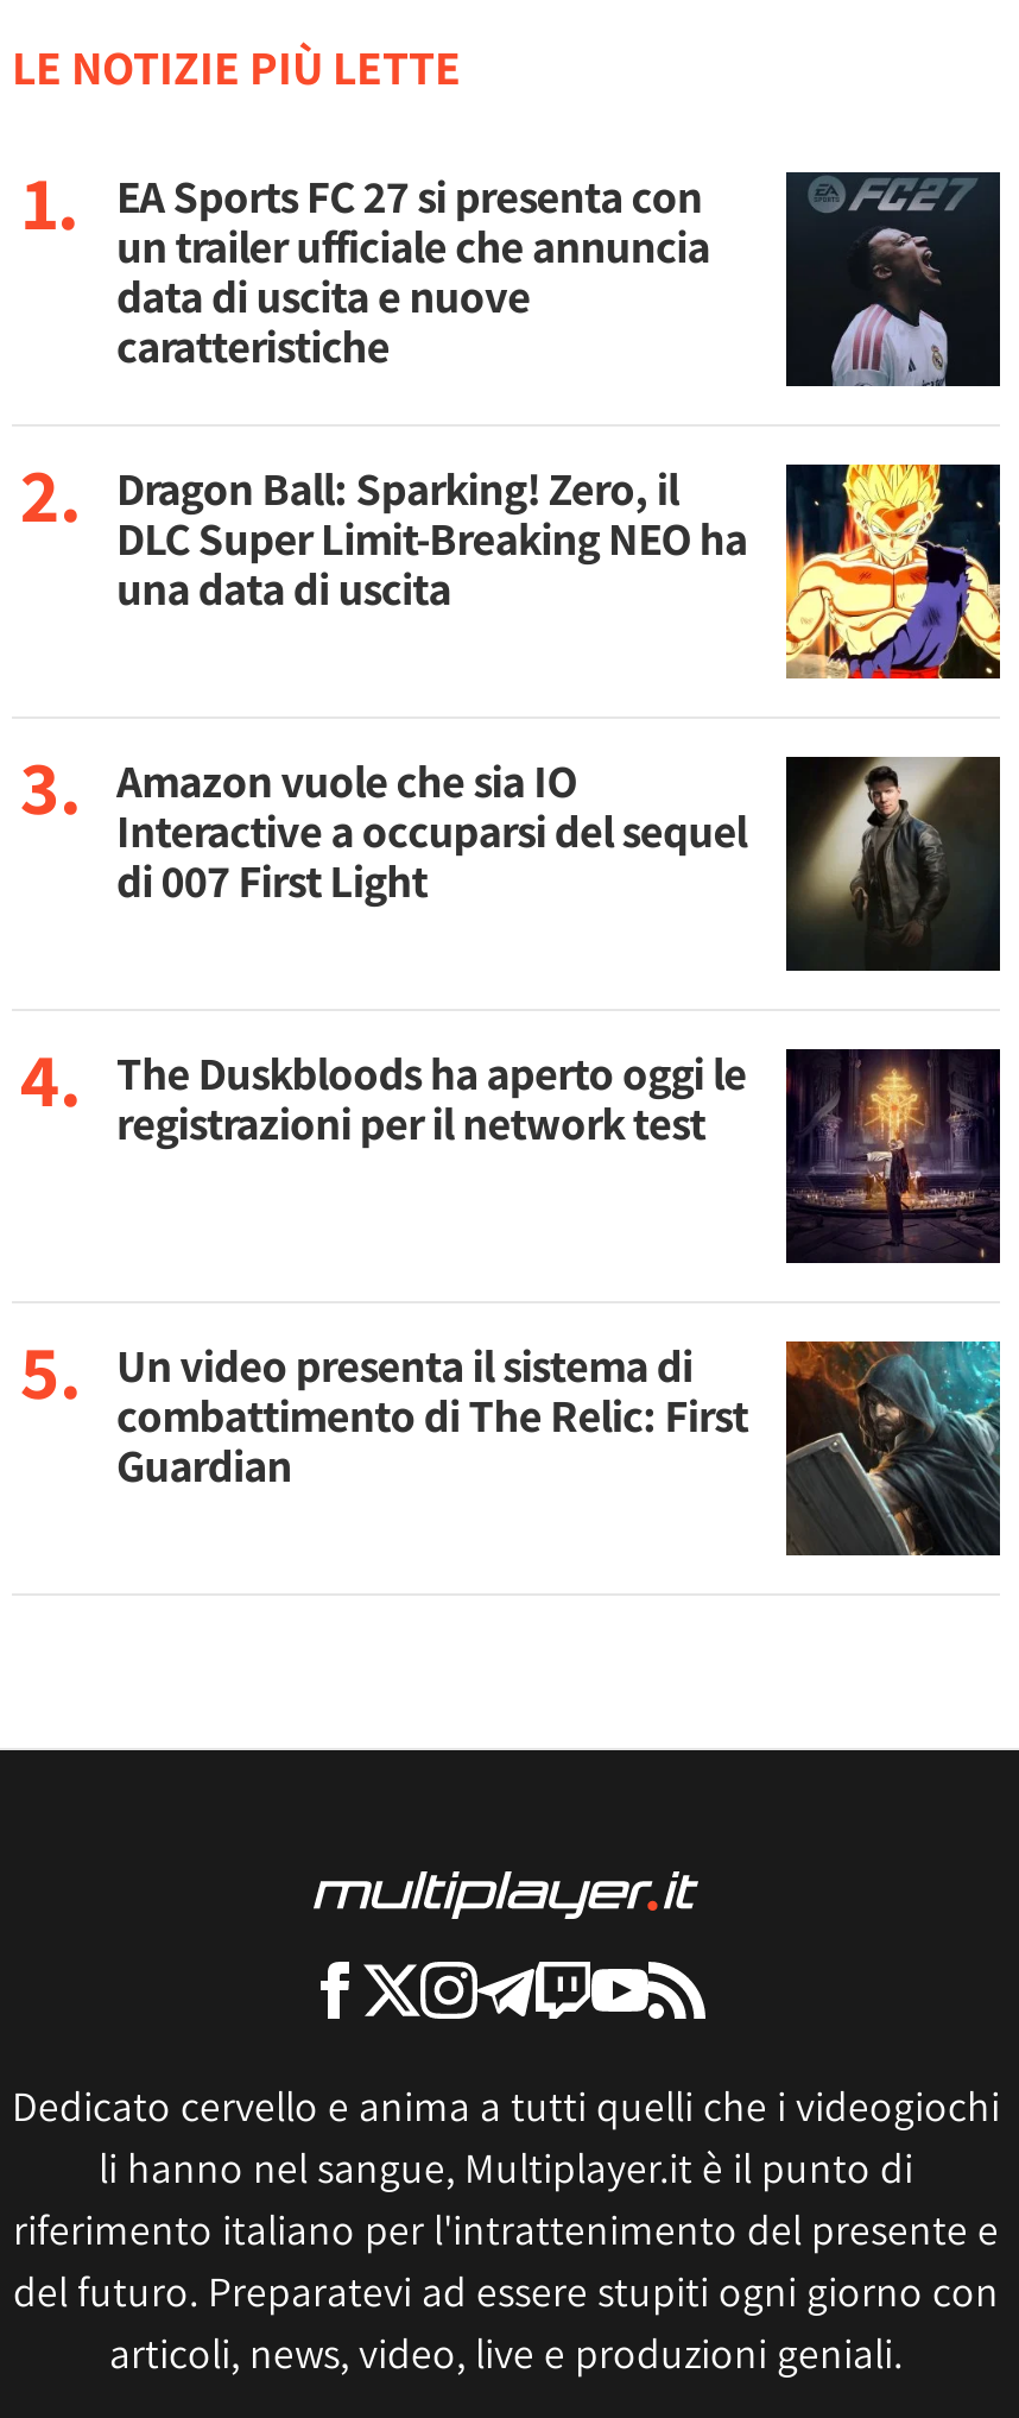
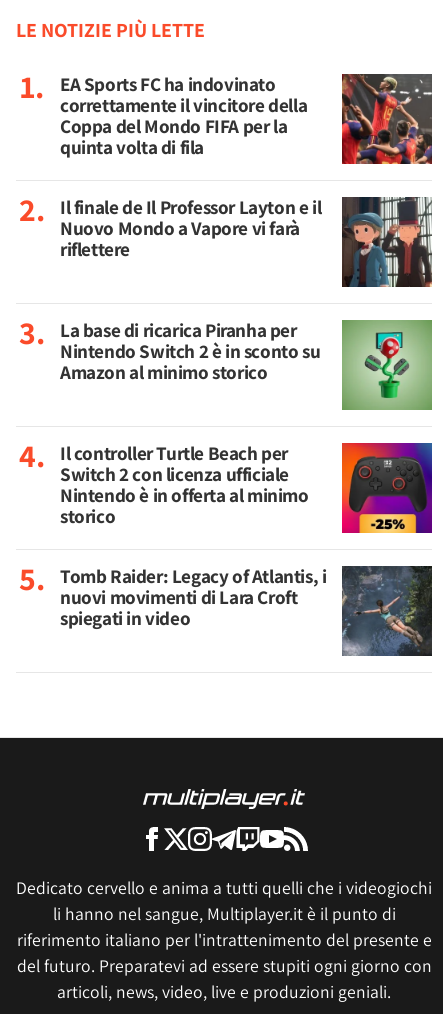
[116,166,1002,389] [image] | EA Sports FC 27 si presenta con | un trailer ufficiale che annuncia | data di uscita e nuove | caratteristiche -> [60,71,433,165] [image] | EA Sports FC ha indovinato | correttamente il vincitore della | Coppa del Mondo FIFA per la | quinta volta di fila
[116,458,1002,681] [image] | Dragon Ball: Sparking! Zero, il | DLC Super Limit-Breaking NEO ha | una data di uscita -> [60,194,433,288] [image] | Il finale de Il Professor Layton e il | Nuovo Mondo a Vapore vi farà | riflettere
[116,751,1002,973] [image] | Amazon vuole che sia IO | Interactive a occuparsi del sequel | di 007 First Light -> [60,317,433,411] [image] | La base di ricarica Piranha per | Nintendo Switch 2 è in sconto su | Amazon al minimo storico
[116,1043,1002,1265] [image] | The Duskbloods ha aperto oggi le | registrazioni per il network test -> [60,440,433,534] [image] | Il controller Turtle Beach per | Switch 2 con licenza ufficiale | Nintendo è in offerta al minimo | storico
[116,1335,1002,1558] [image] | Un video presenta il sistema di | combattimento di The Relic: First | Guardian -> [60,563,433,657] [image] | Tomb Raider: Legacy of Atlantis, i | nuovi movimenti di Lara Croft | spiegati in video

